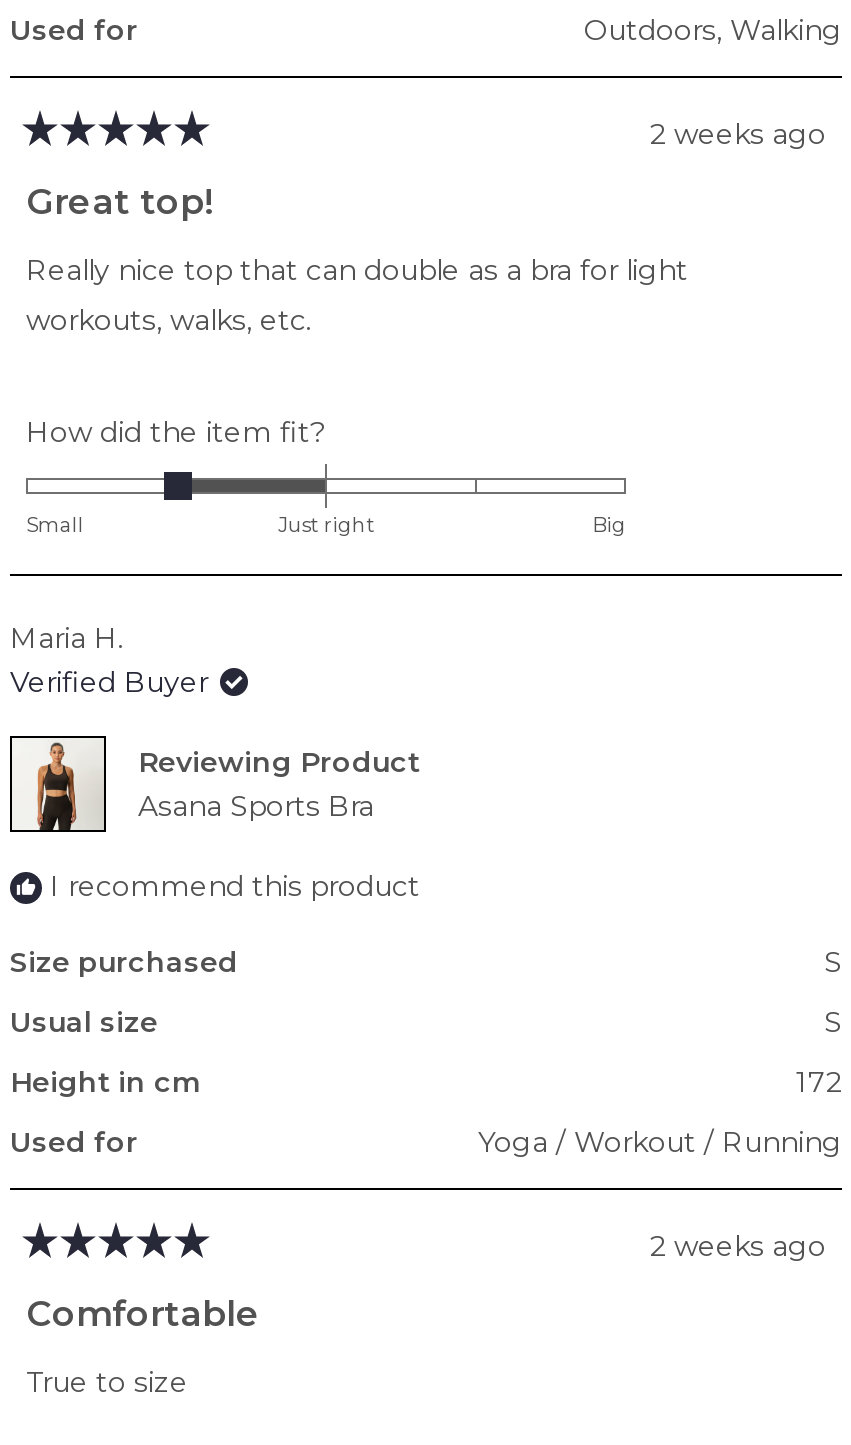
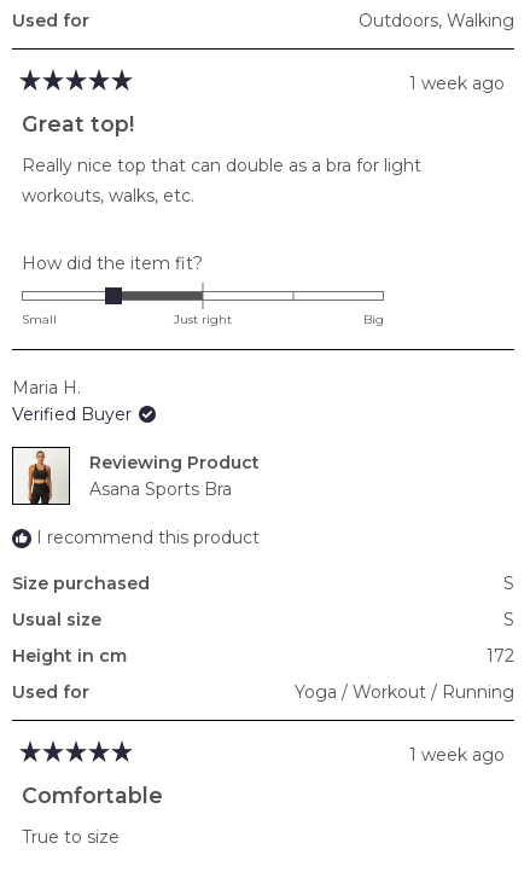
[650,116,826,152] 2 weeks ago -> [409,73,505,94] 1 week ago
[650,1227,826,1263] 2 weeks ago -> [409,744,505,765] 1 week ago

